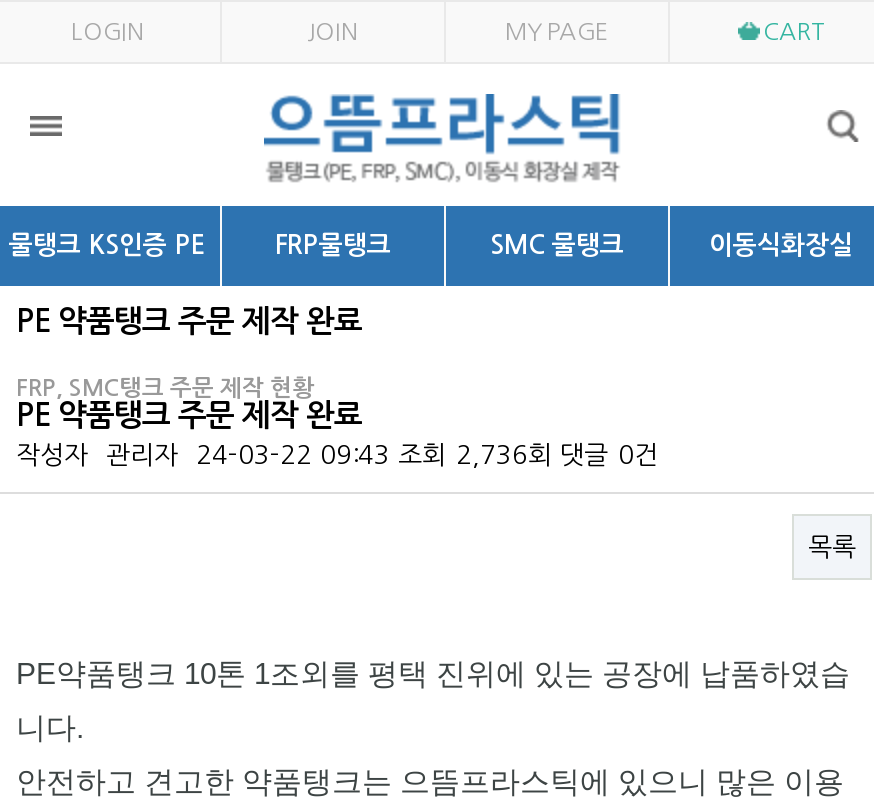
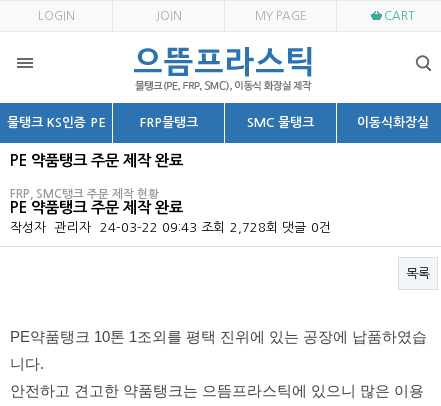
[196,442,658,468] 24-03-22 09:43 조회 2,736회 댓글 0건 -> [100,221,331,234] 24-03-22 09:43 조회 2,728회 댓글 0건

